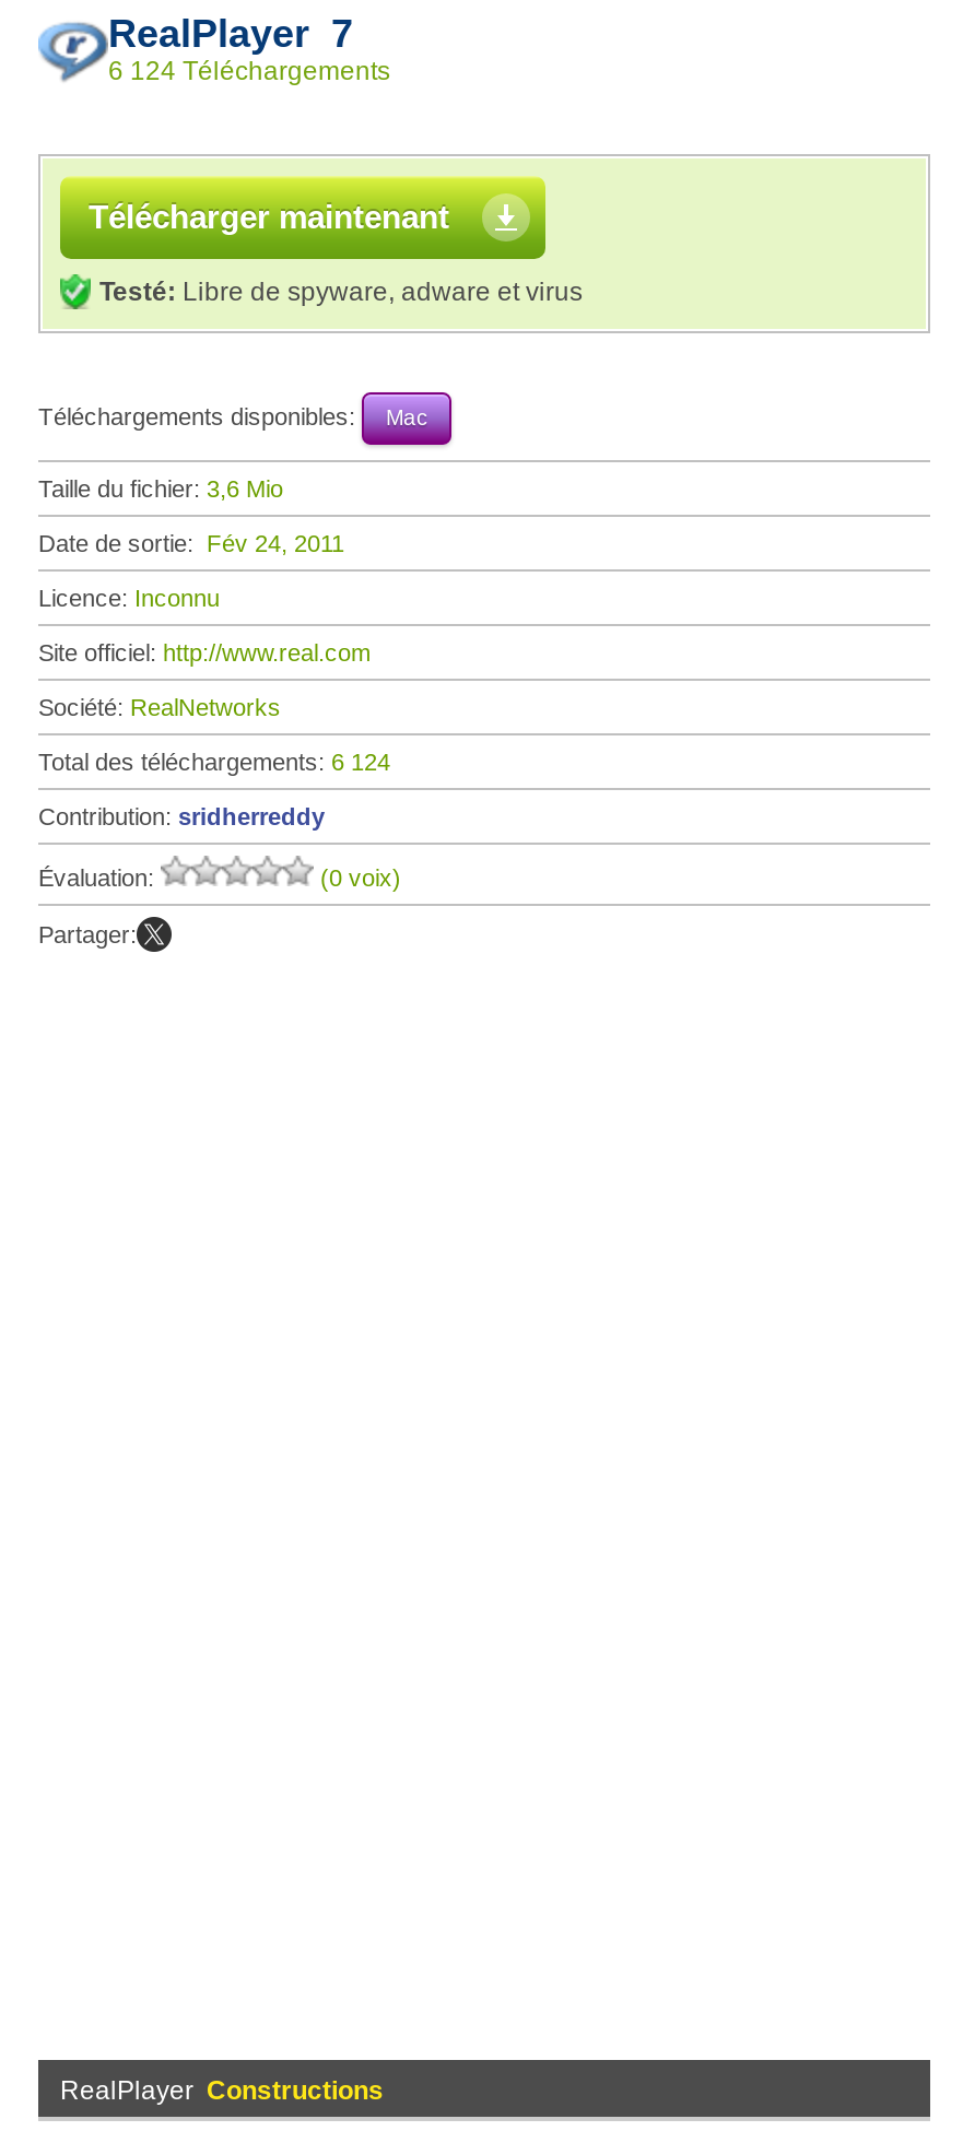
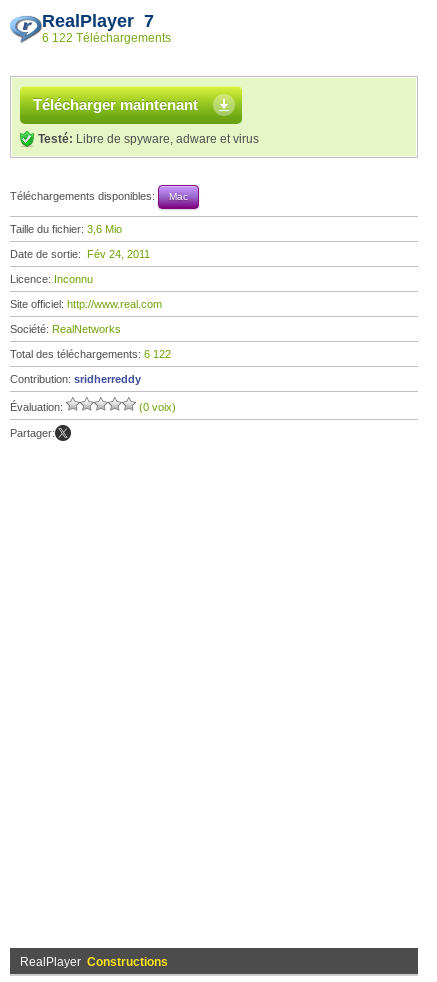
[108,56,390,86] 6 124 Téléchargements -> [42,31,171,45] 6 122 Téléchargements
[38,749,390,775] Total des téléchargements: 6 124 -> [10,348,171,360] Total des téléchargements: 6 122

